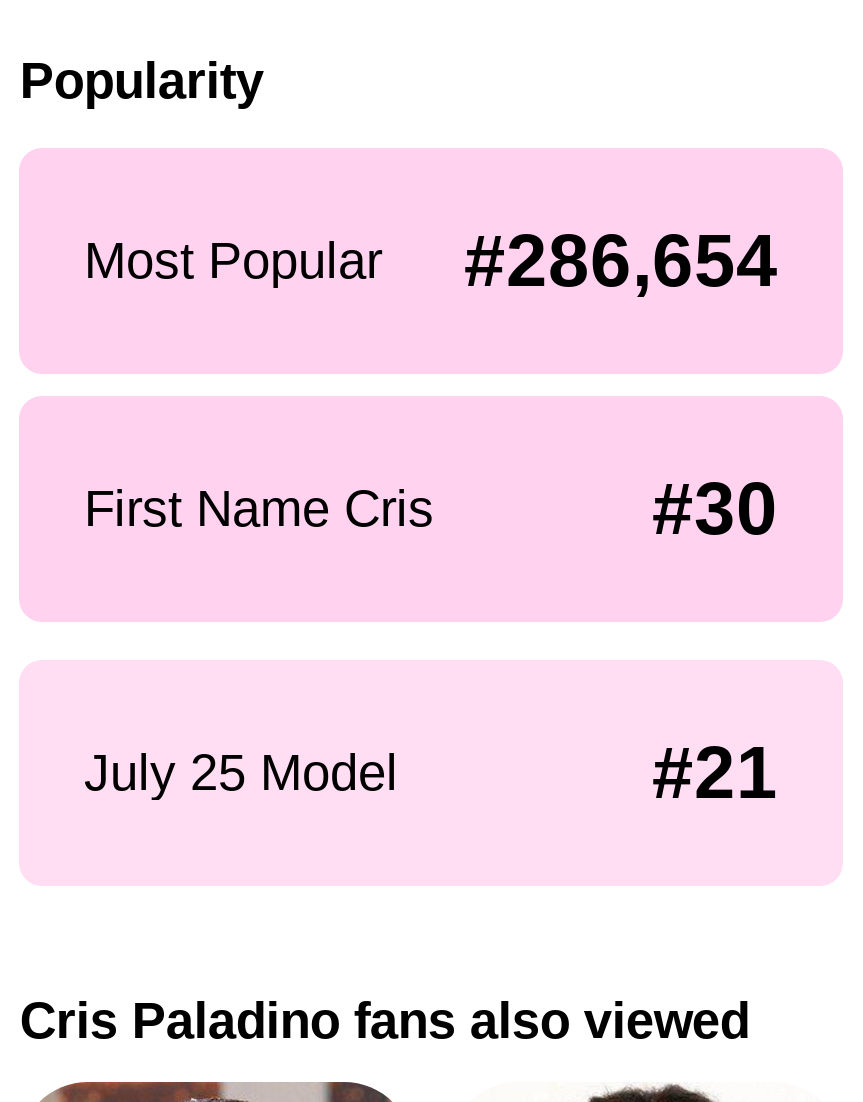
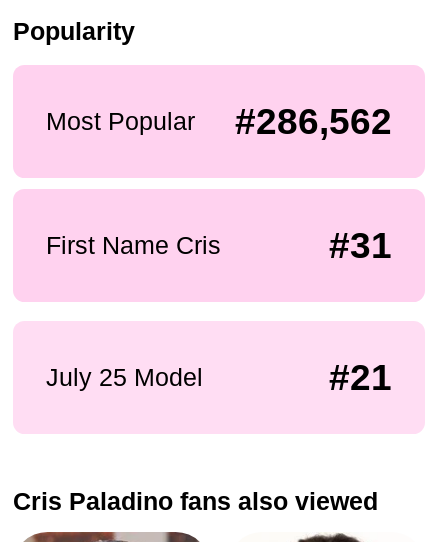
[84,220,778,302] Most Popular #286,654 -> [45,101,392,142] Most Popular #286,562
[652,469,778,551] #30 -> [329,225,392,266] #31

